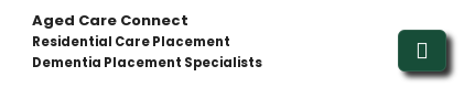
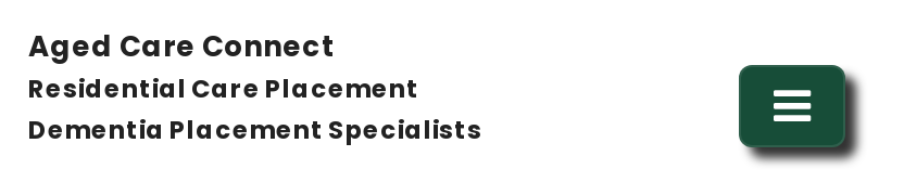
[392,30,429,77] [image] -> [737,63,813,160] [image]

